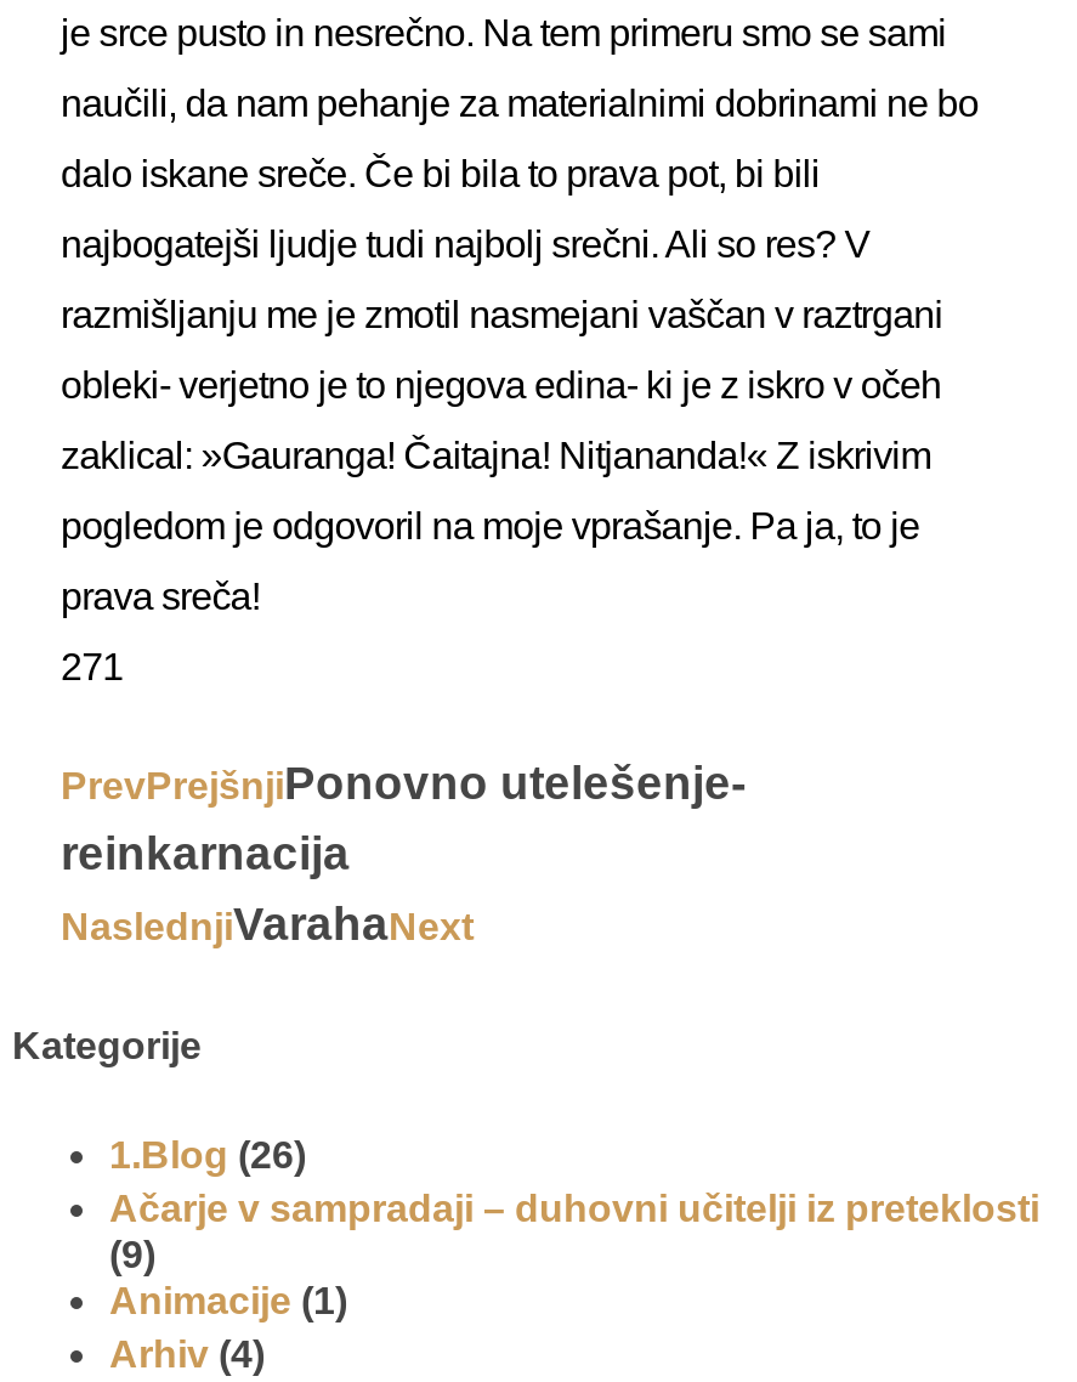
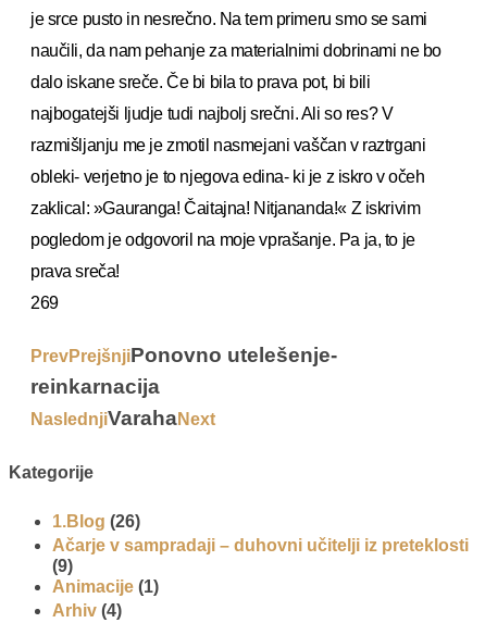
[61,646,123,687] 271 -> [30,293,59,312] 269

